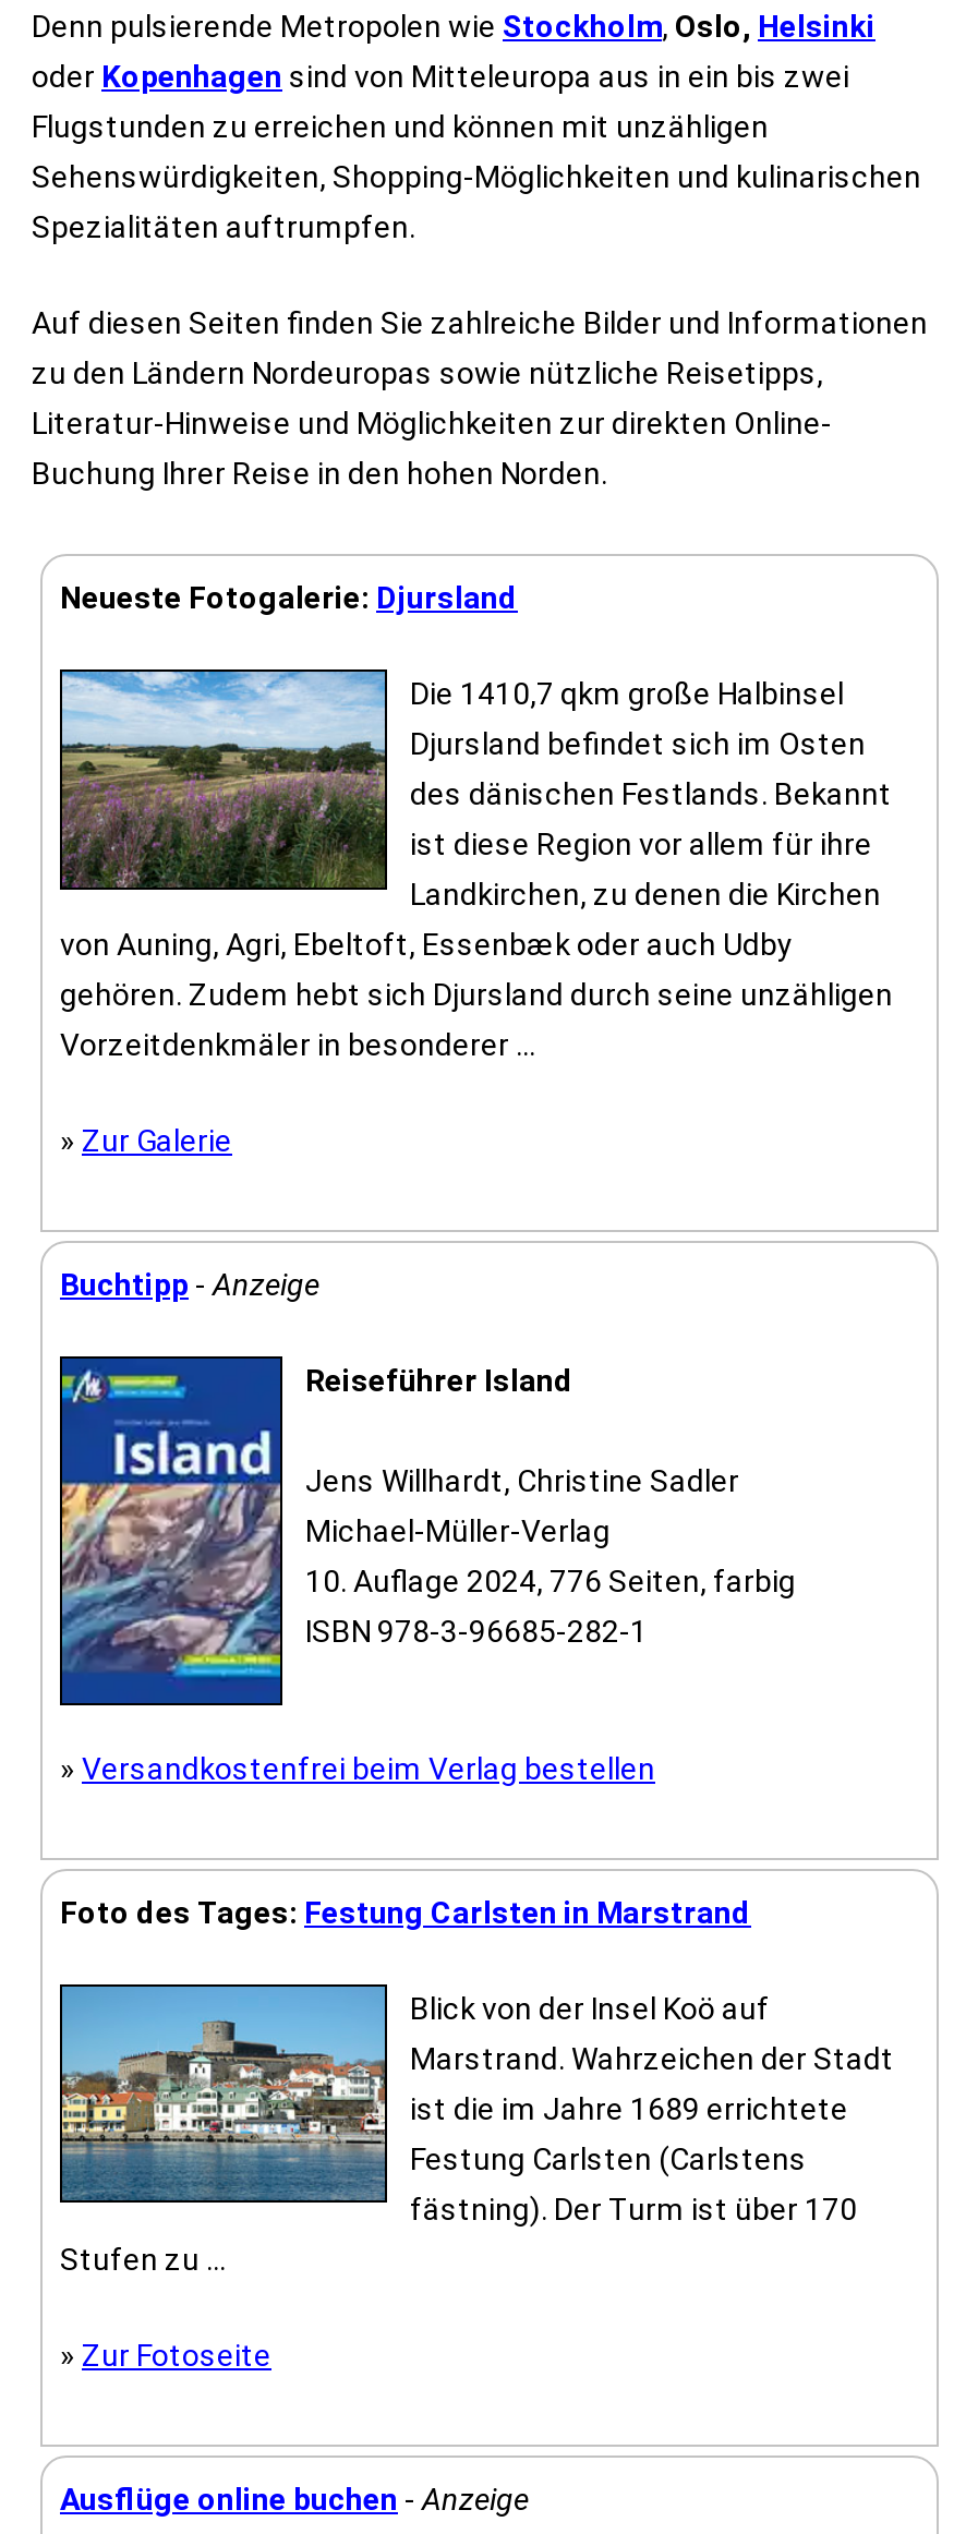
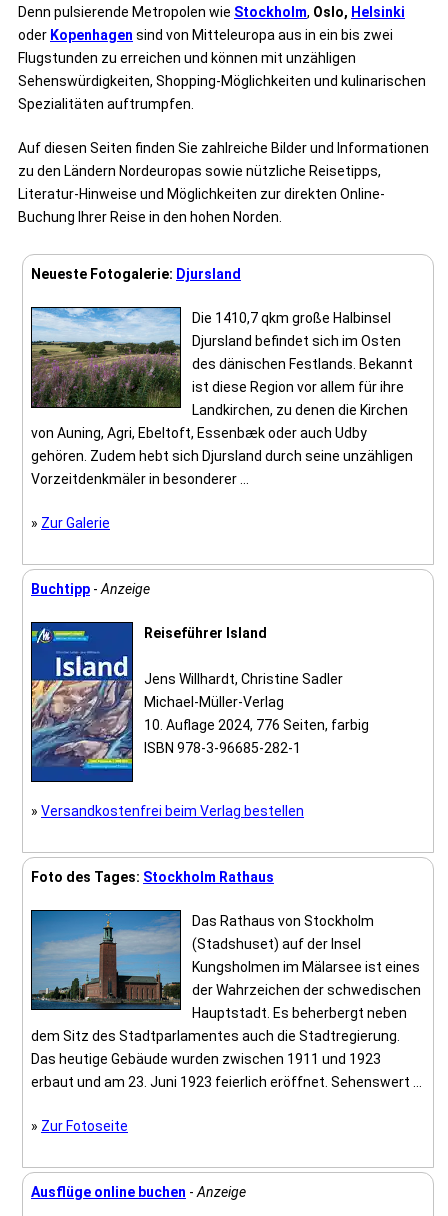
[60,1895,751,1930] Foto des Tages: Festung Carlsten in Marstrand -> [31,869,274,885] Foto des Tages: Stockholm Rathaus
[60,1987,894,2277] [image] | Blick von der Insel Koö auf | Marstrand. Wahrzeichen der Stadt | ist die im Jahre 1689 errichtete | Festung Carlsten (Carlstens | fästning). Der Turm ist über 170 | Stufen zu ... -> [31,913,422,1090] [image] | Das Rathaus von Stockholm | (Stadshuset) auf der Insel | Kungsholmen im Mälarsee ist eines | der Wahrzeichen der schwedischen | Hauptstadt. Es beherbergt neben | dem Sitz des Stadtparlamentes auch die Stadtregierung. | Das heutige Gebäude wurden zwischen 1911 und 1923 | erbaut und am 23. Juni 1923 feierlich eröffnet. Sehenswert ...

